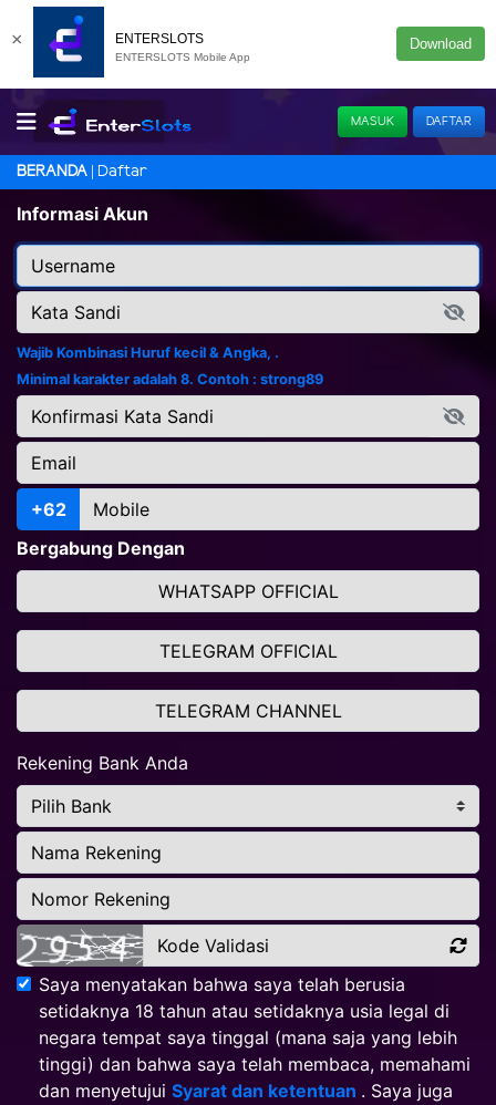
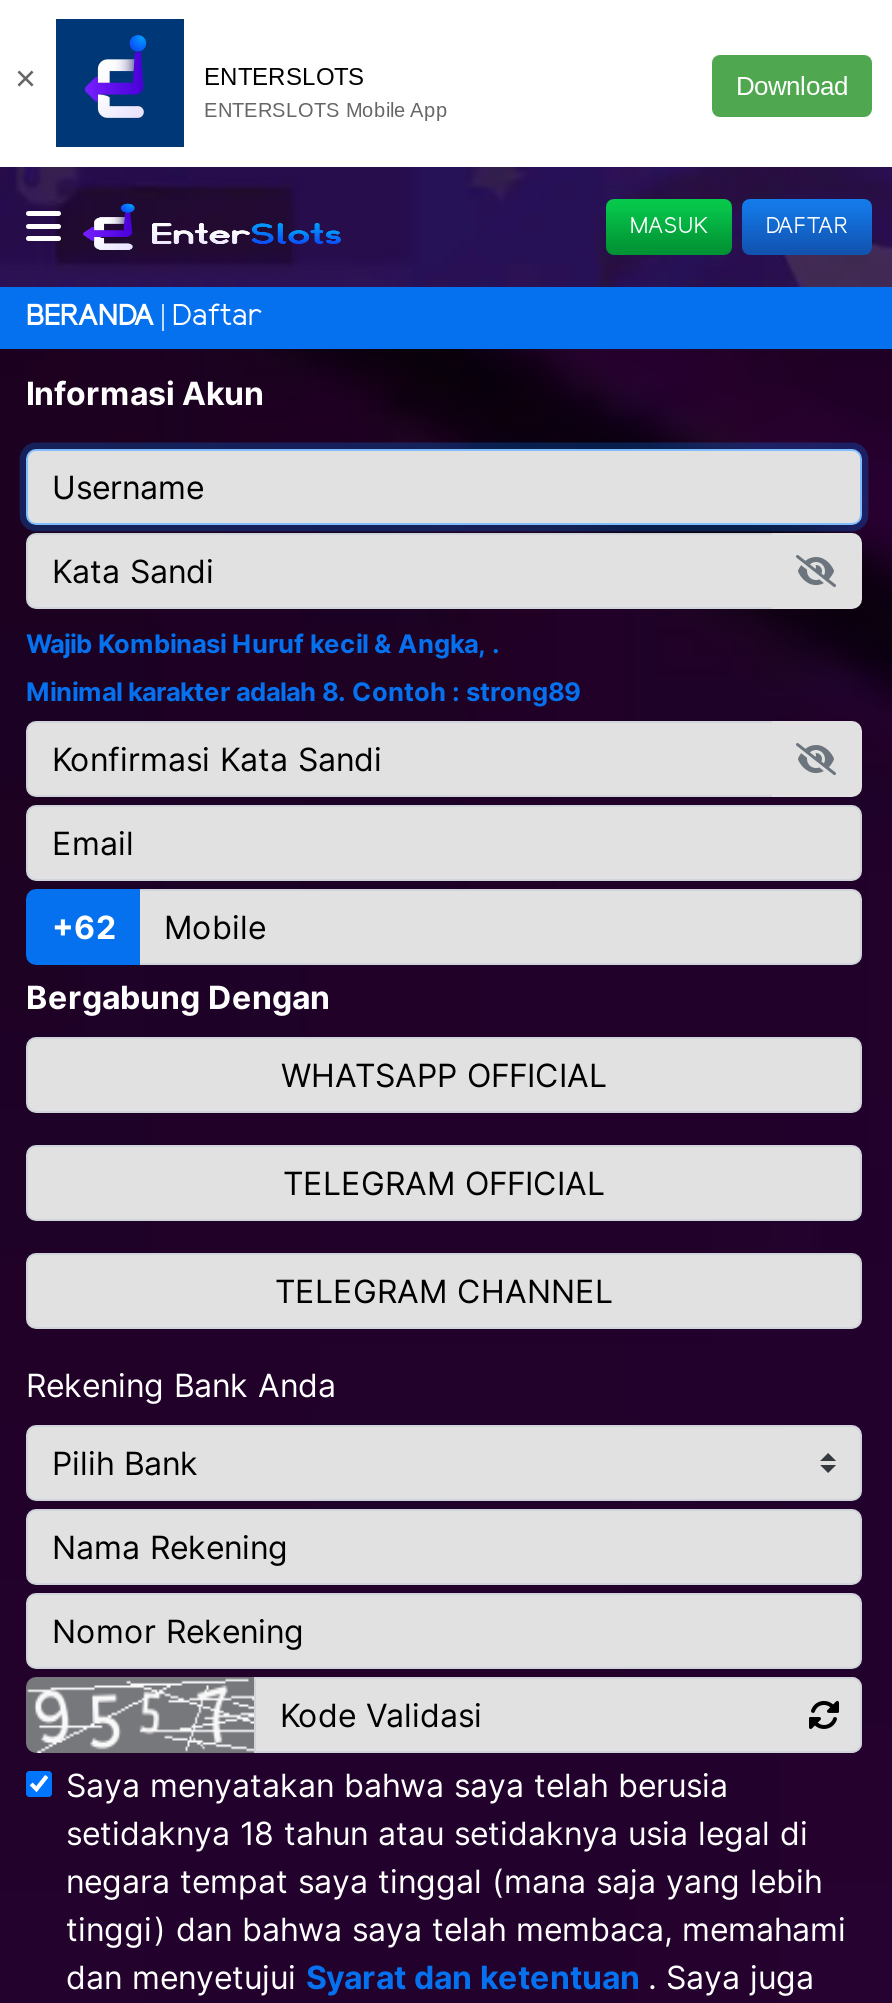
[17,928,141,967] [image] -> [28,1679,252,1753] [image]

